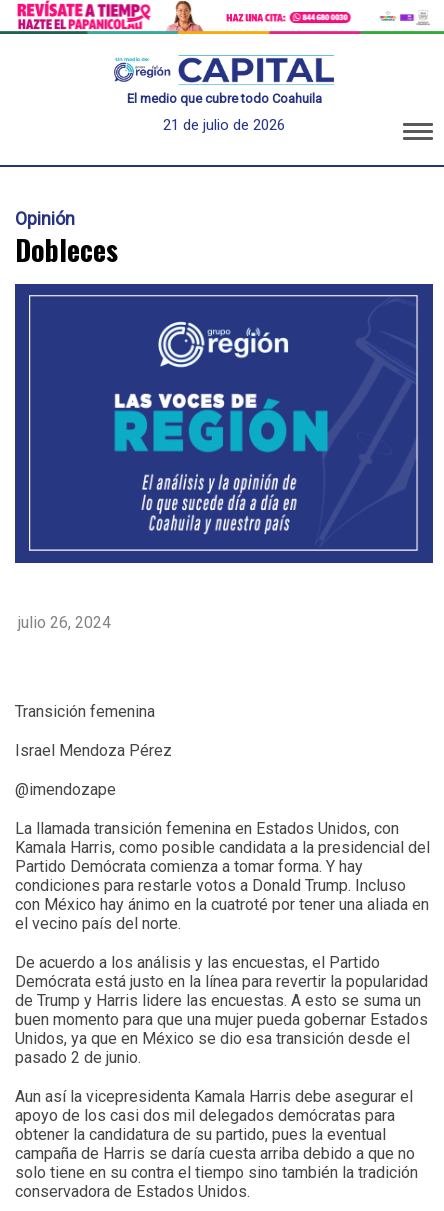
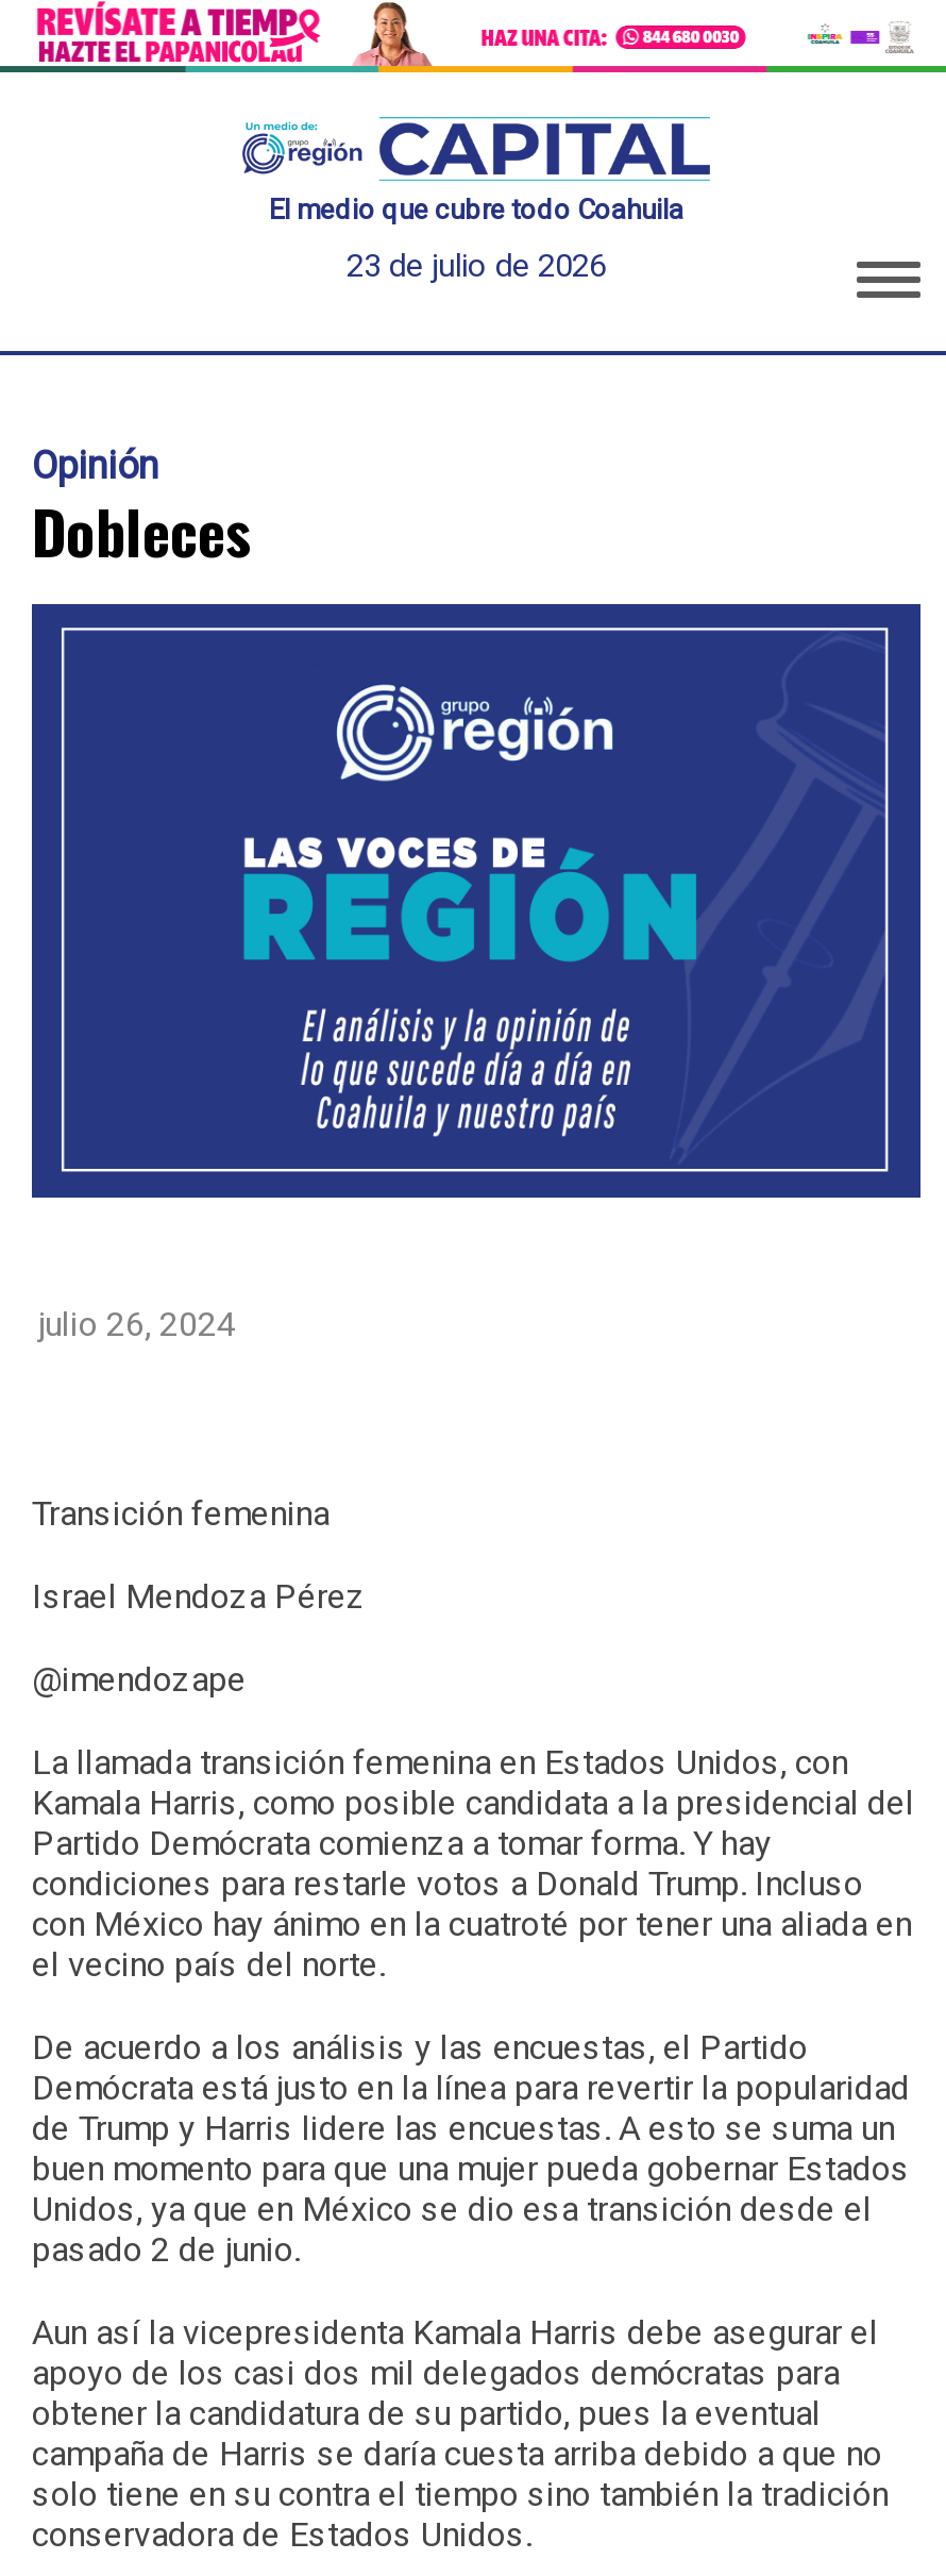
[163,116,285,134] 21 de julio de 2026 -> [347,247,606,285] 23 de julio de 2026

